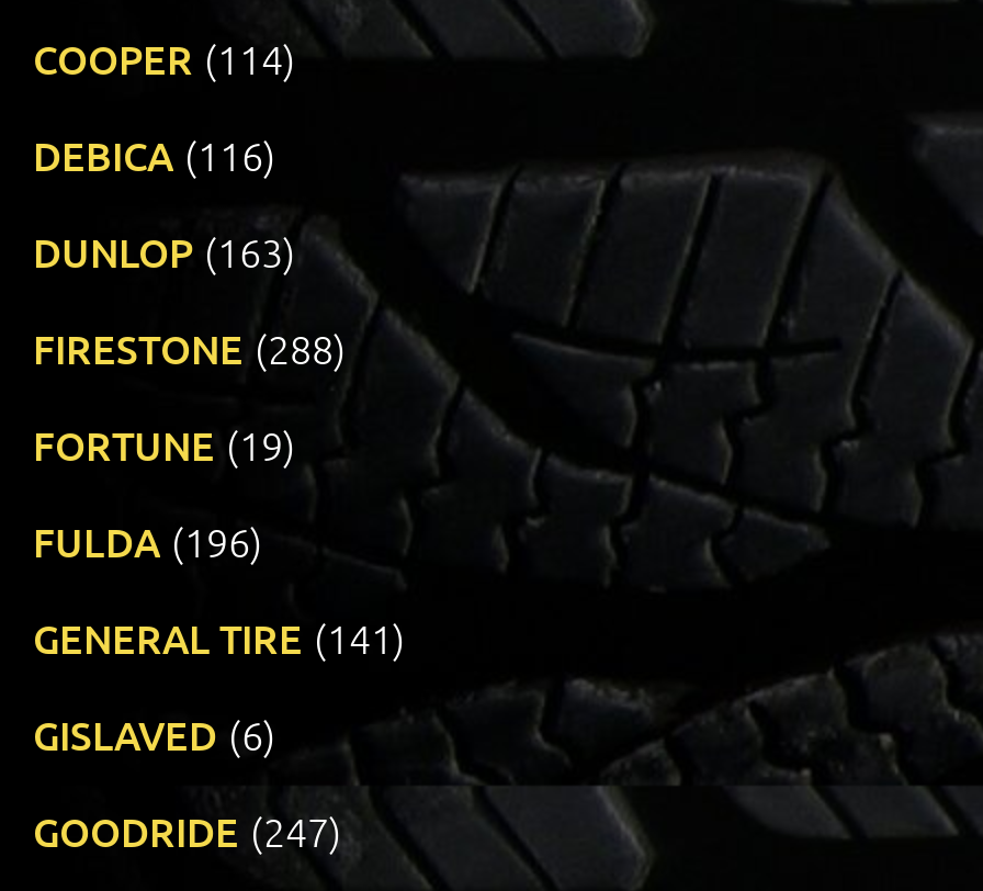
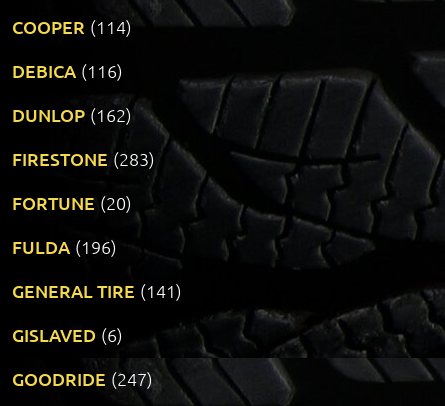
[33,226,296,277] DUNLOP (163) -> [12,103,132,126] DUNLOP (162)
[33,323,347,373] FIRESTONE (288) -> [12,147,155,170] FIRESTONE (283)
[33,419,296,470] FORTUNE (19) -> [12,191,132,214] FORTUNE (20)

